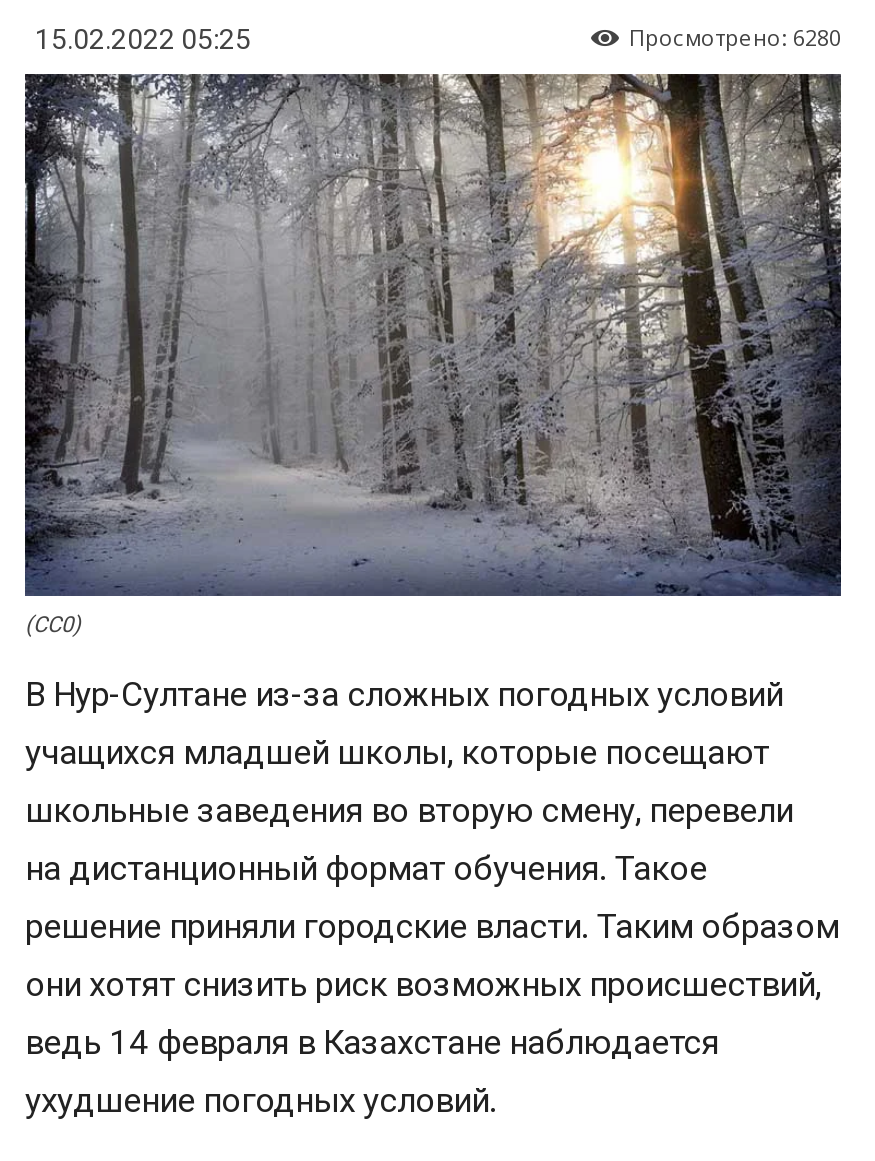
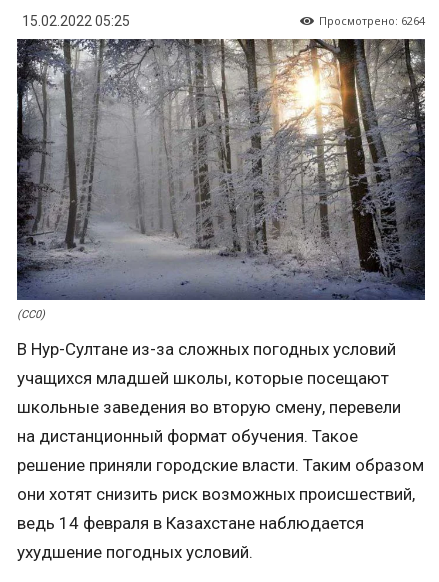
[629,22,841,52] Просмотрено: 6280 -> [319,13,425,28] Просмотрено: 6264

